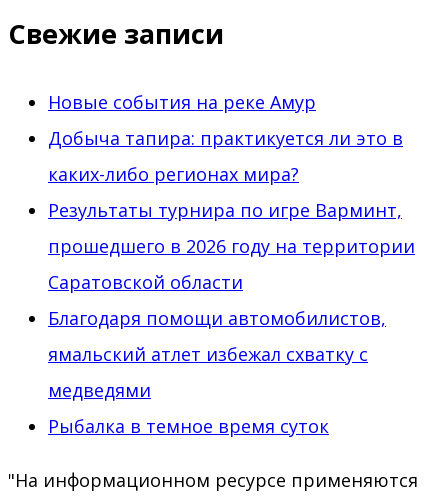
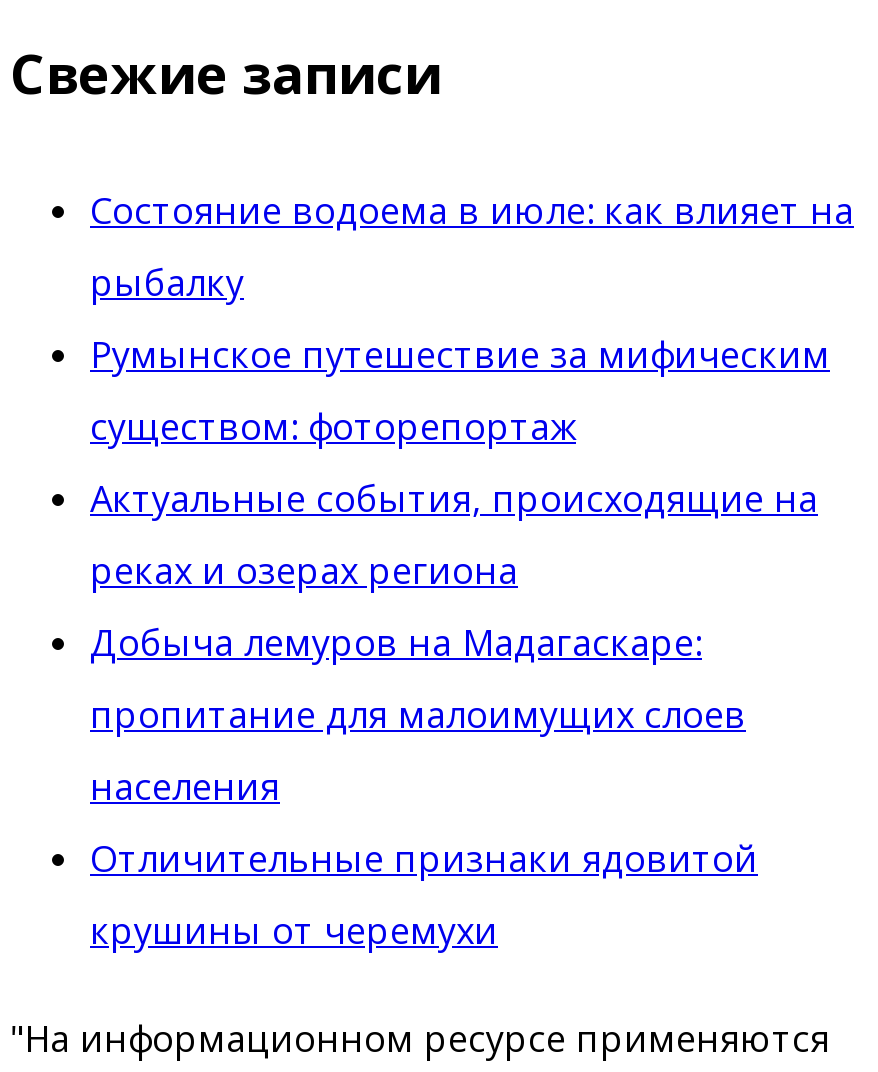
[48,90,415,438] Новые события на реке Амур | Добыча тапира: практикуется ли это в | каких-либо регионах мира? | Результаты турнира по игре Варминт, | прошедшего в 2026 году на территории | Саратовской области | Благодаря помощи автомобилистов, | ямальский атлет избежал схватку с | медведями | Рыбалка в темное время суток -> [90,186,854,954] Состояние водоема в июле: как влияет на | рыбалку | Румынское путешествие за мифическим | существом: фоторепортаж | Актуальные события, происходящие на | реках и озерах региона | Добыча лемуров на Мадагаскаре: | пропитание для малоимущих слоев | населения | Отличительные признаки ядовитой | крушины от черемухи

